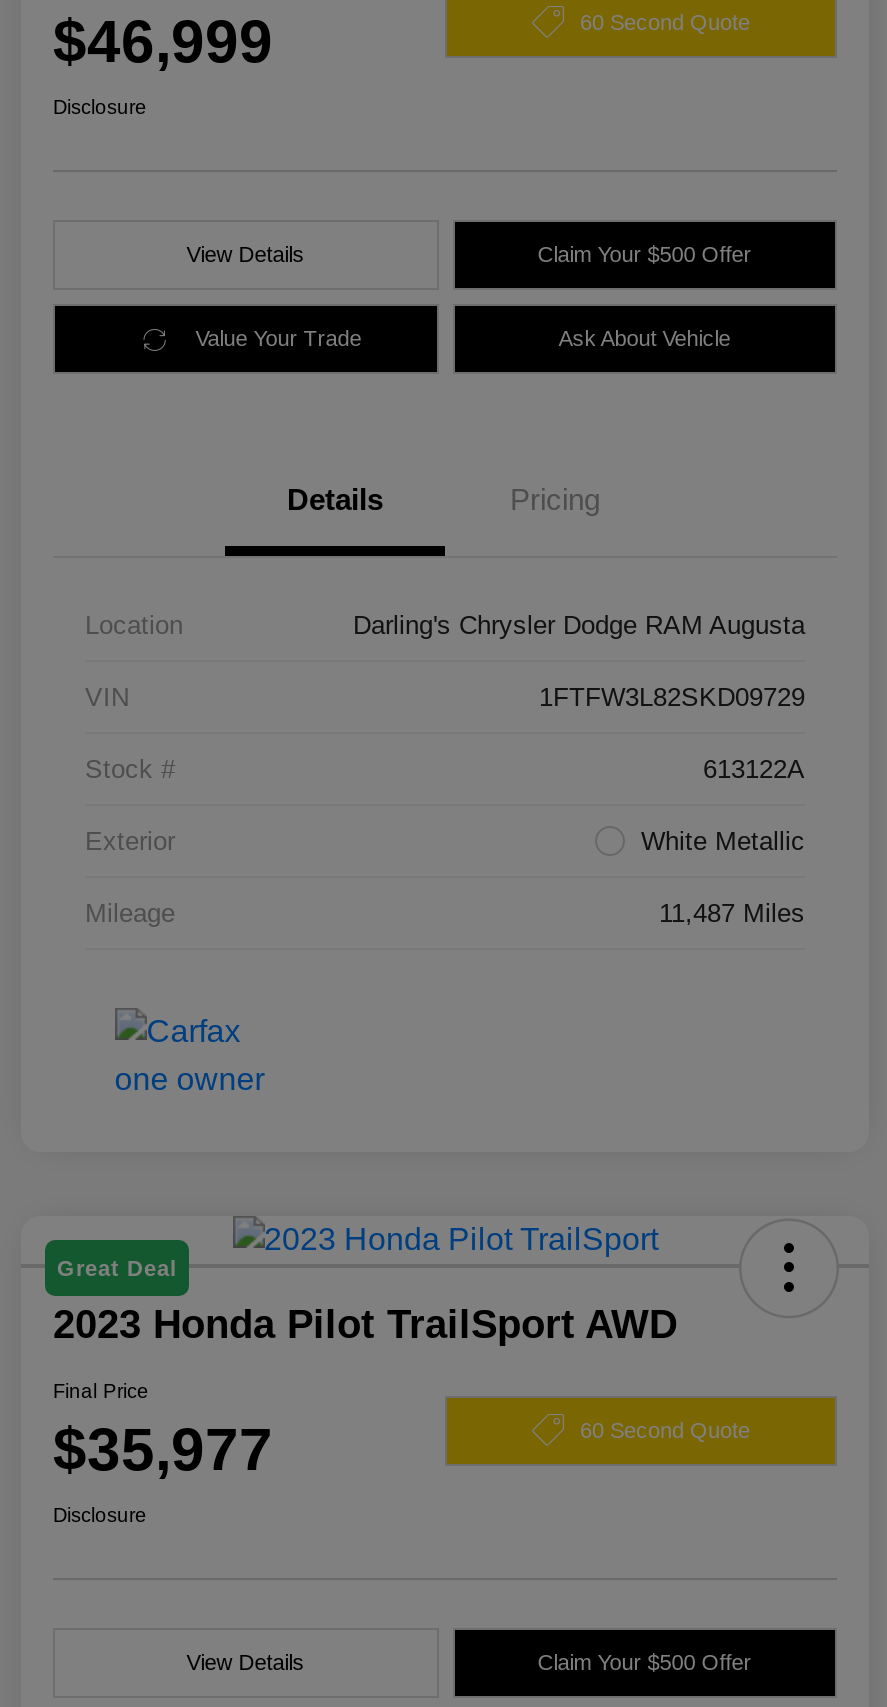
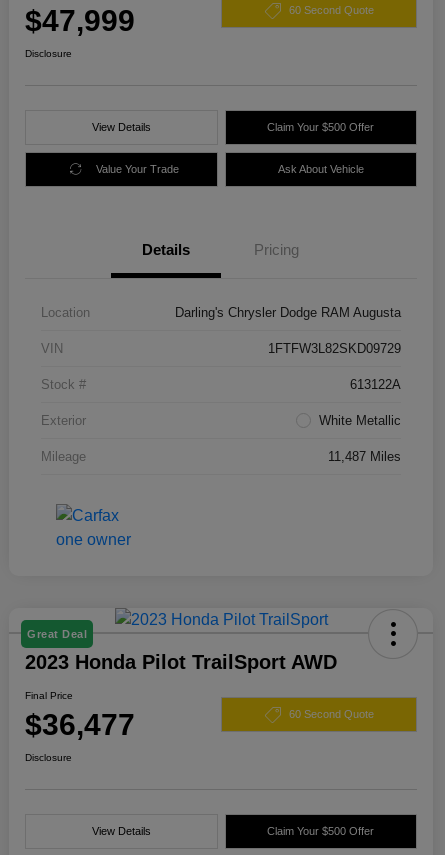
[53,8,273,74] $46,999 -> [25,4,135,37] $47,999
[53,1416,273,1482] $35,977 -> [25,708,135,741] $36,477

